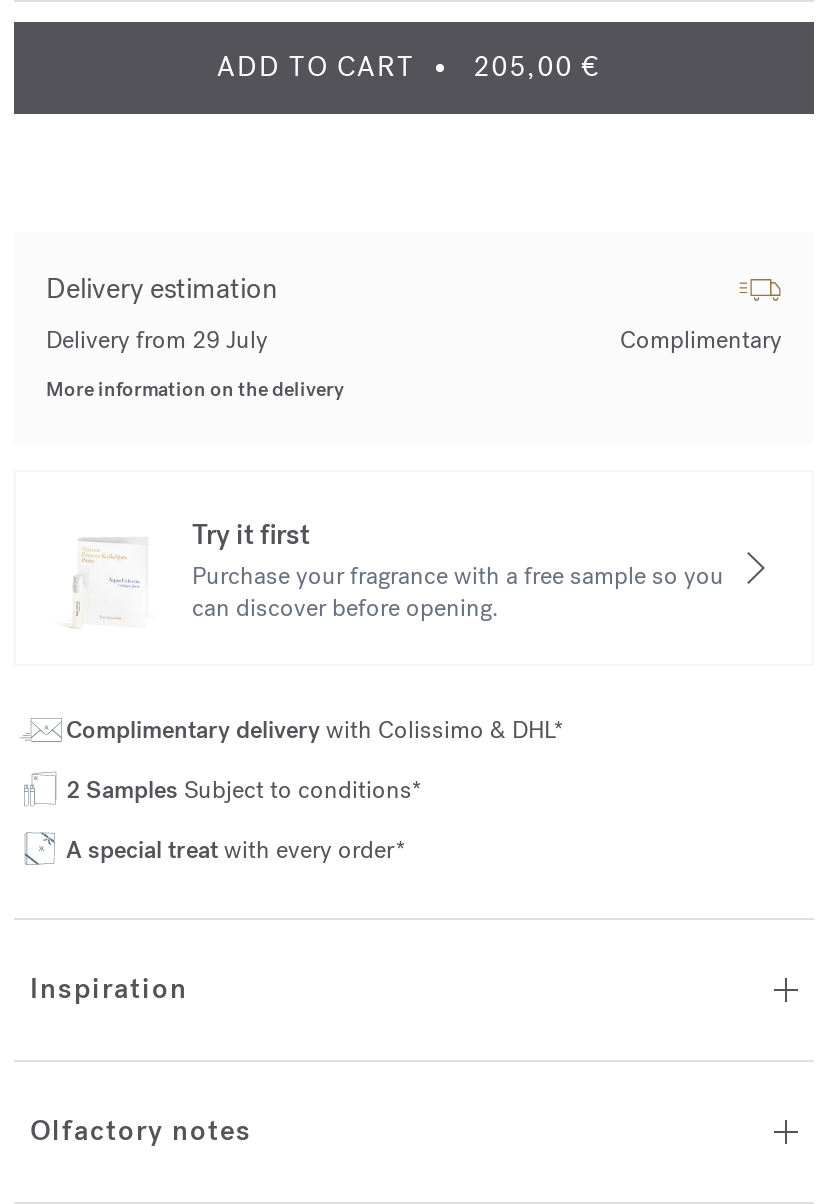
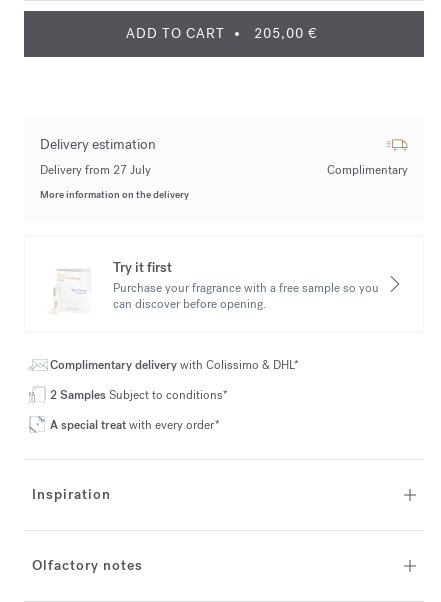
[46,323,268,355] Delivery from 29 July -> [40,161,151,177] Delivery from 27 July

